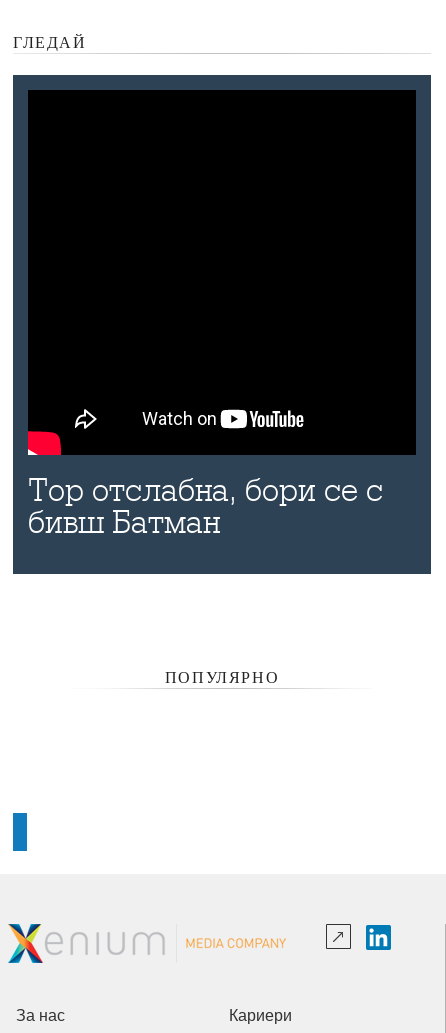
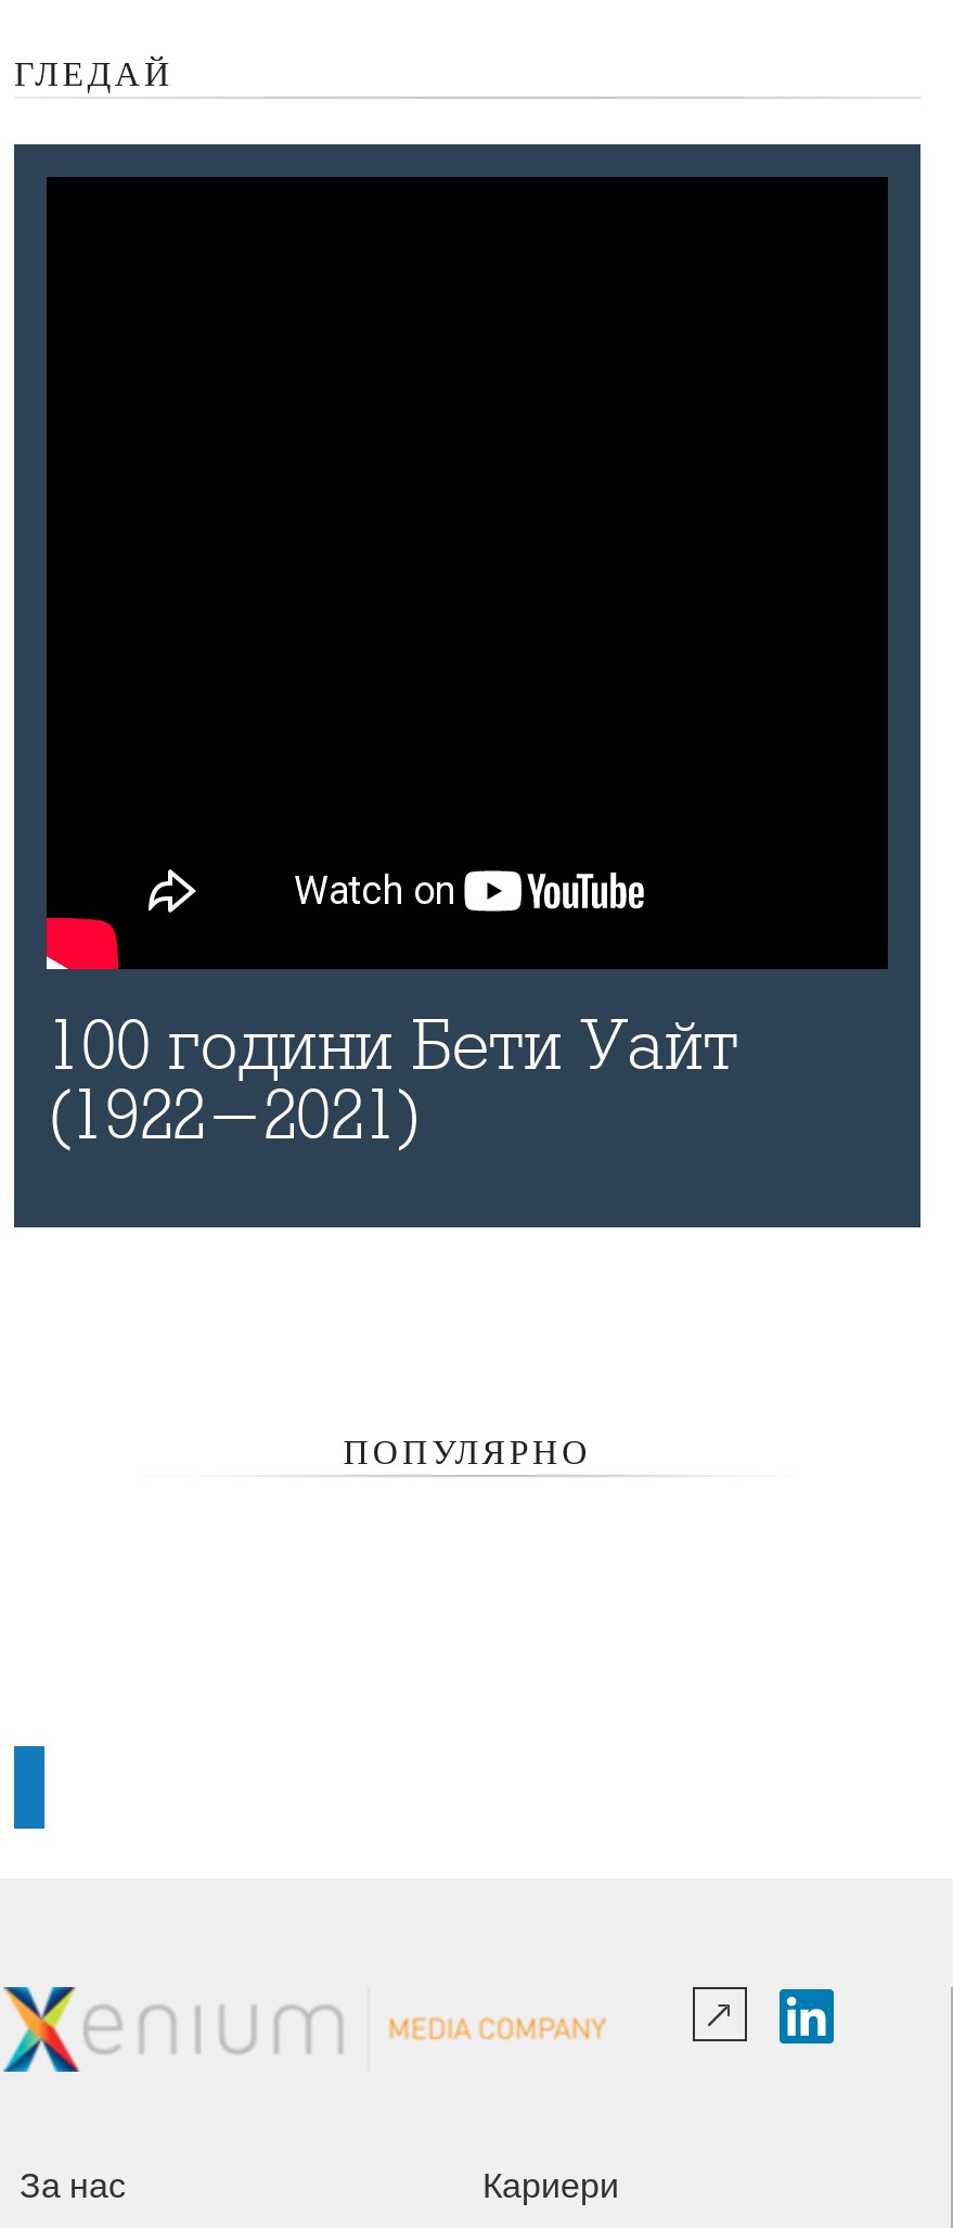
[28,472,383,541] Тор отслабна, бори се с | бивш Батман -> [47,1007,738,1157] 100 години Бети Уайт | (1922-2021)

